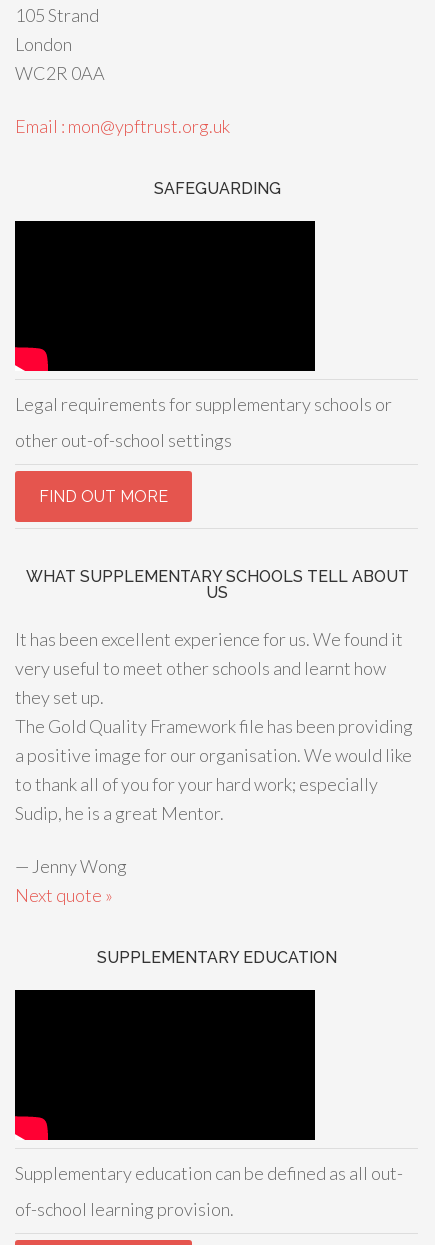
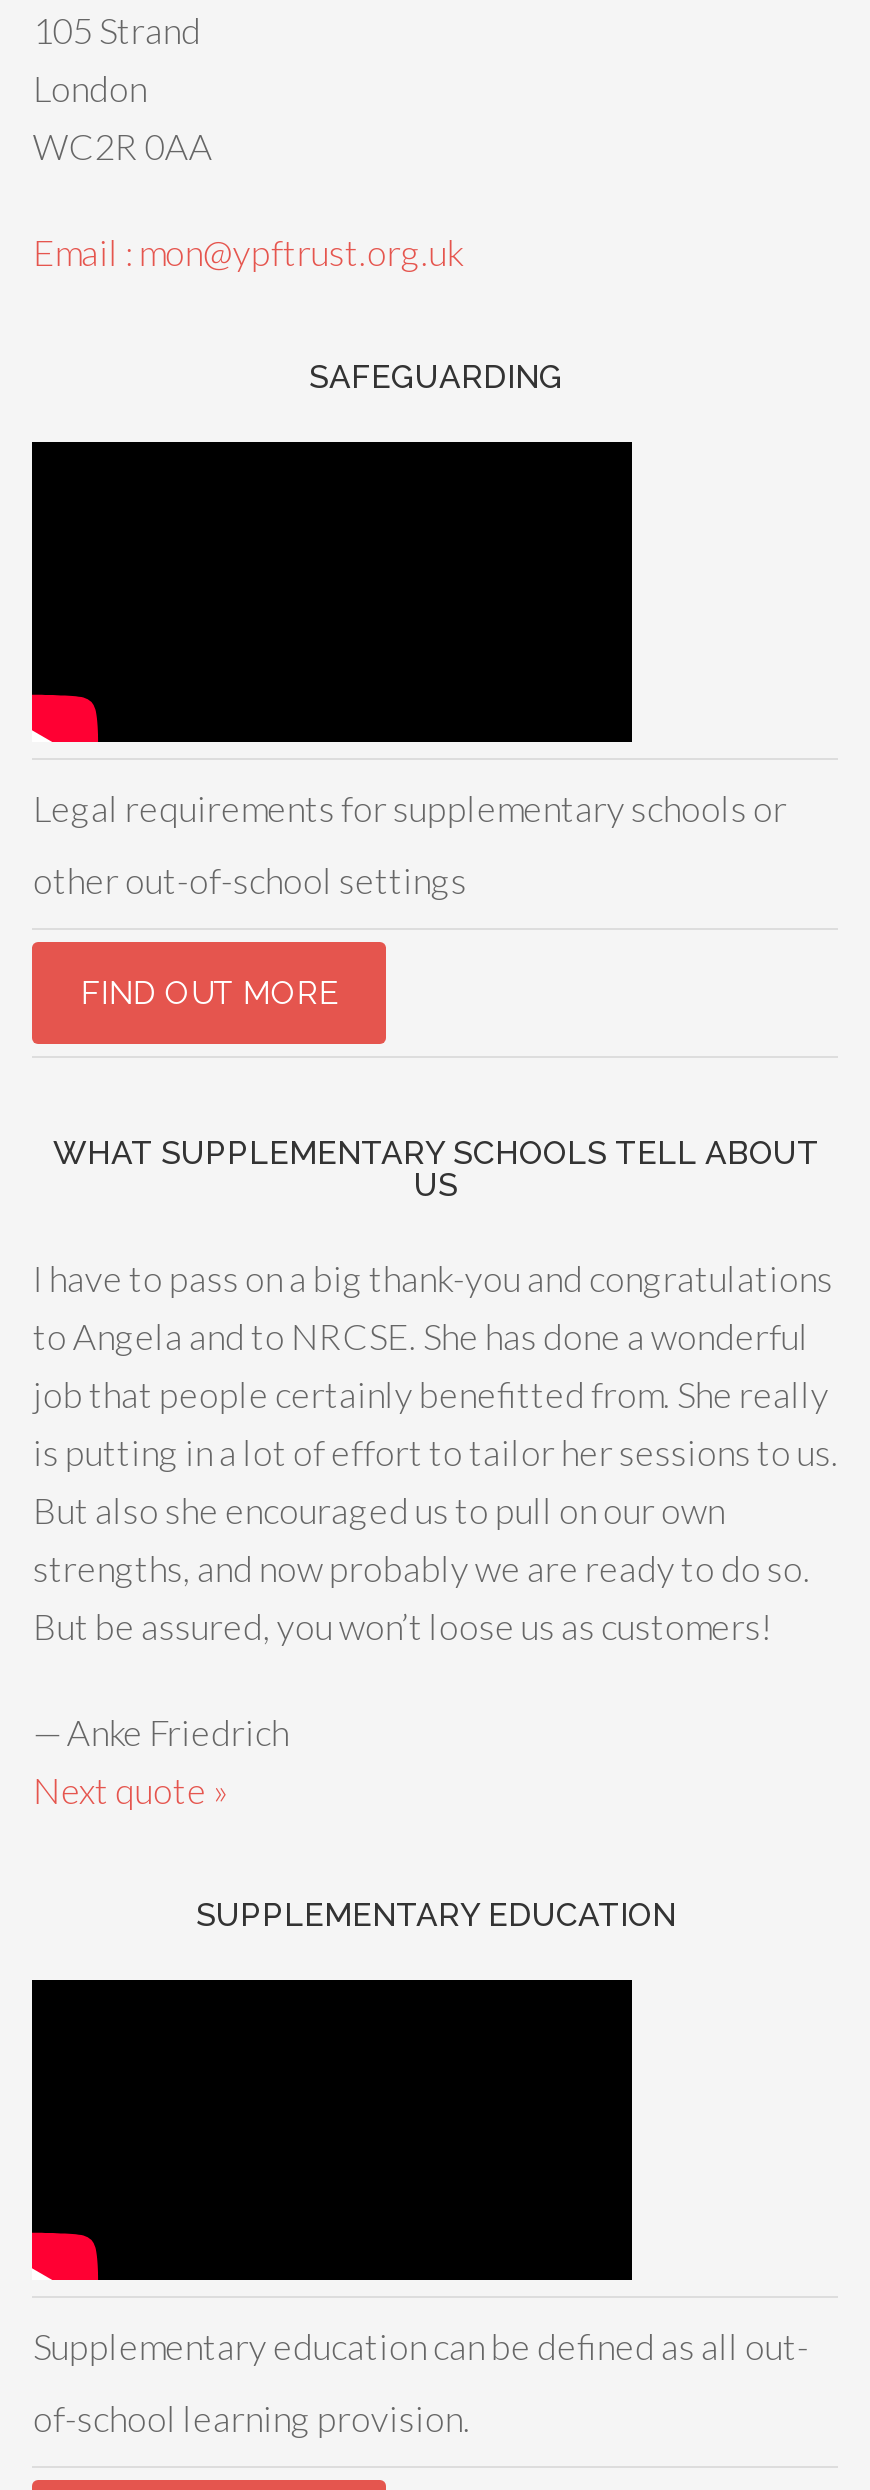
[15,628,413,824] It has been excellent experience for us. We found it | very useful to meet other schools and learnt how | they set up. | The Gold Quality Framework file has been providing | a positive image for our organisation. We would like | to thank all of you for your hard work; especially | Sudip, he is a great Mentor. -> [33,1256,839,1648] I have to pass on a big thank-you and congratulations | to Angela and to NRCSE. She has done a wonderful | job that people certainly benefitted from. She really | is putting in a lot of effort to tailor her sessions to us. | But also she encouraged us to pull on our own | strengths, and now probably we are ready to do so. | But be assured, you won’t loose us as customers!
[15,855,127,877] — Jenny Wong -> [33,1710,289,1754] — Anke Friedrich

